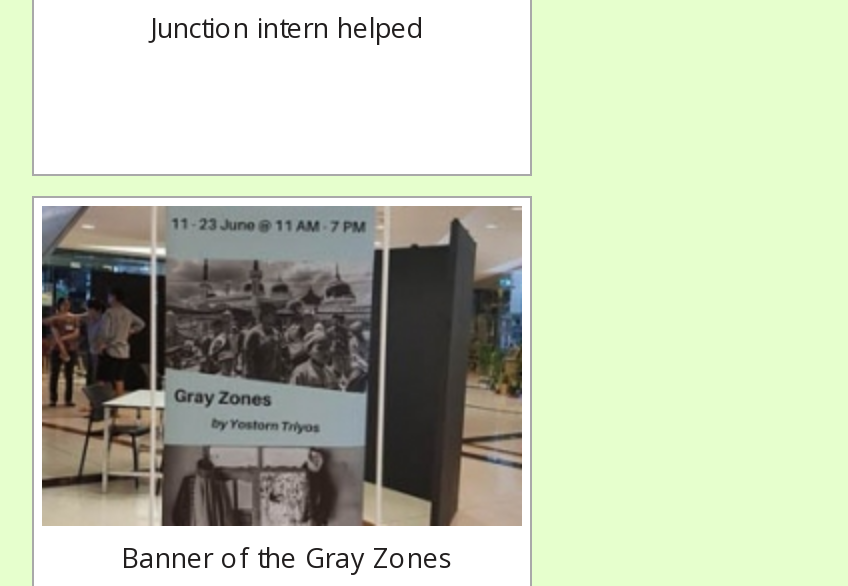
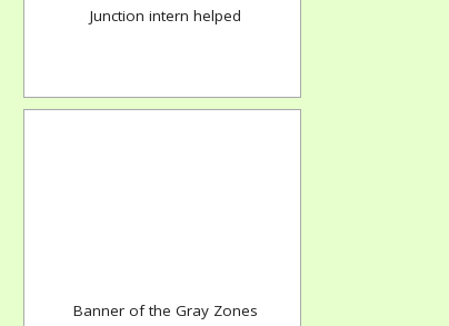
[40,204,524,528] [image] -> none

